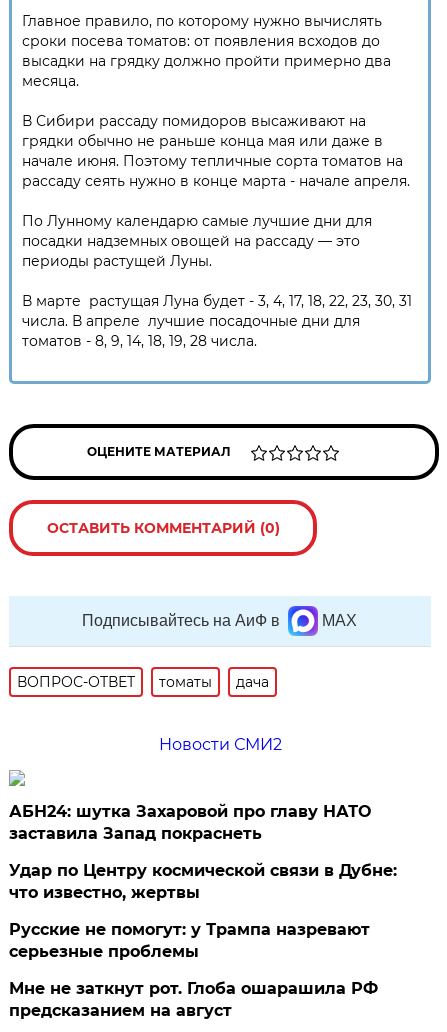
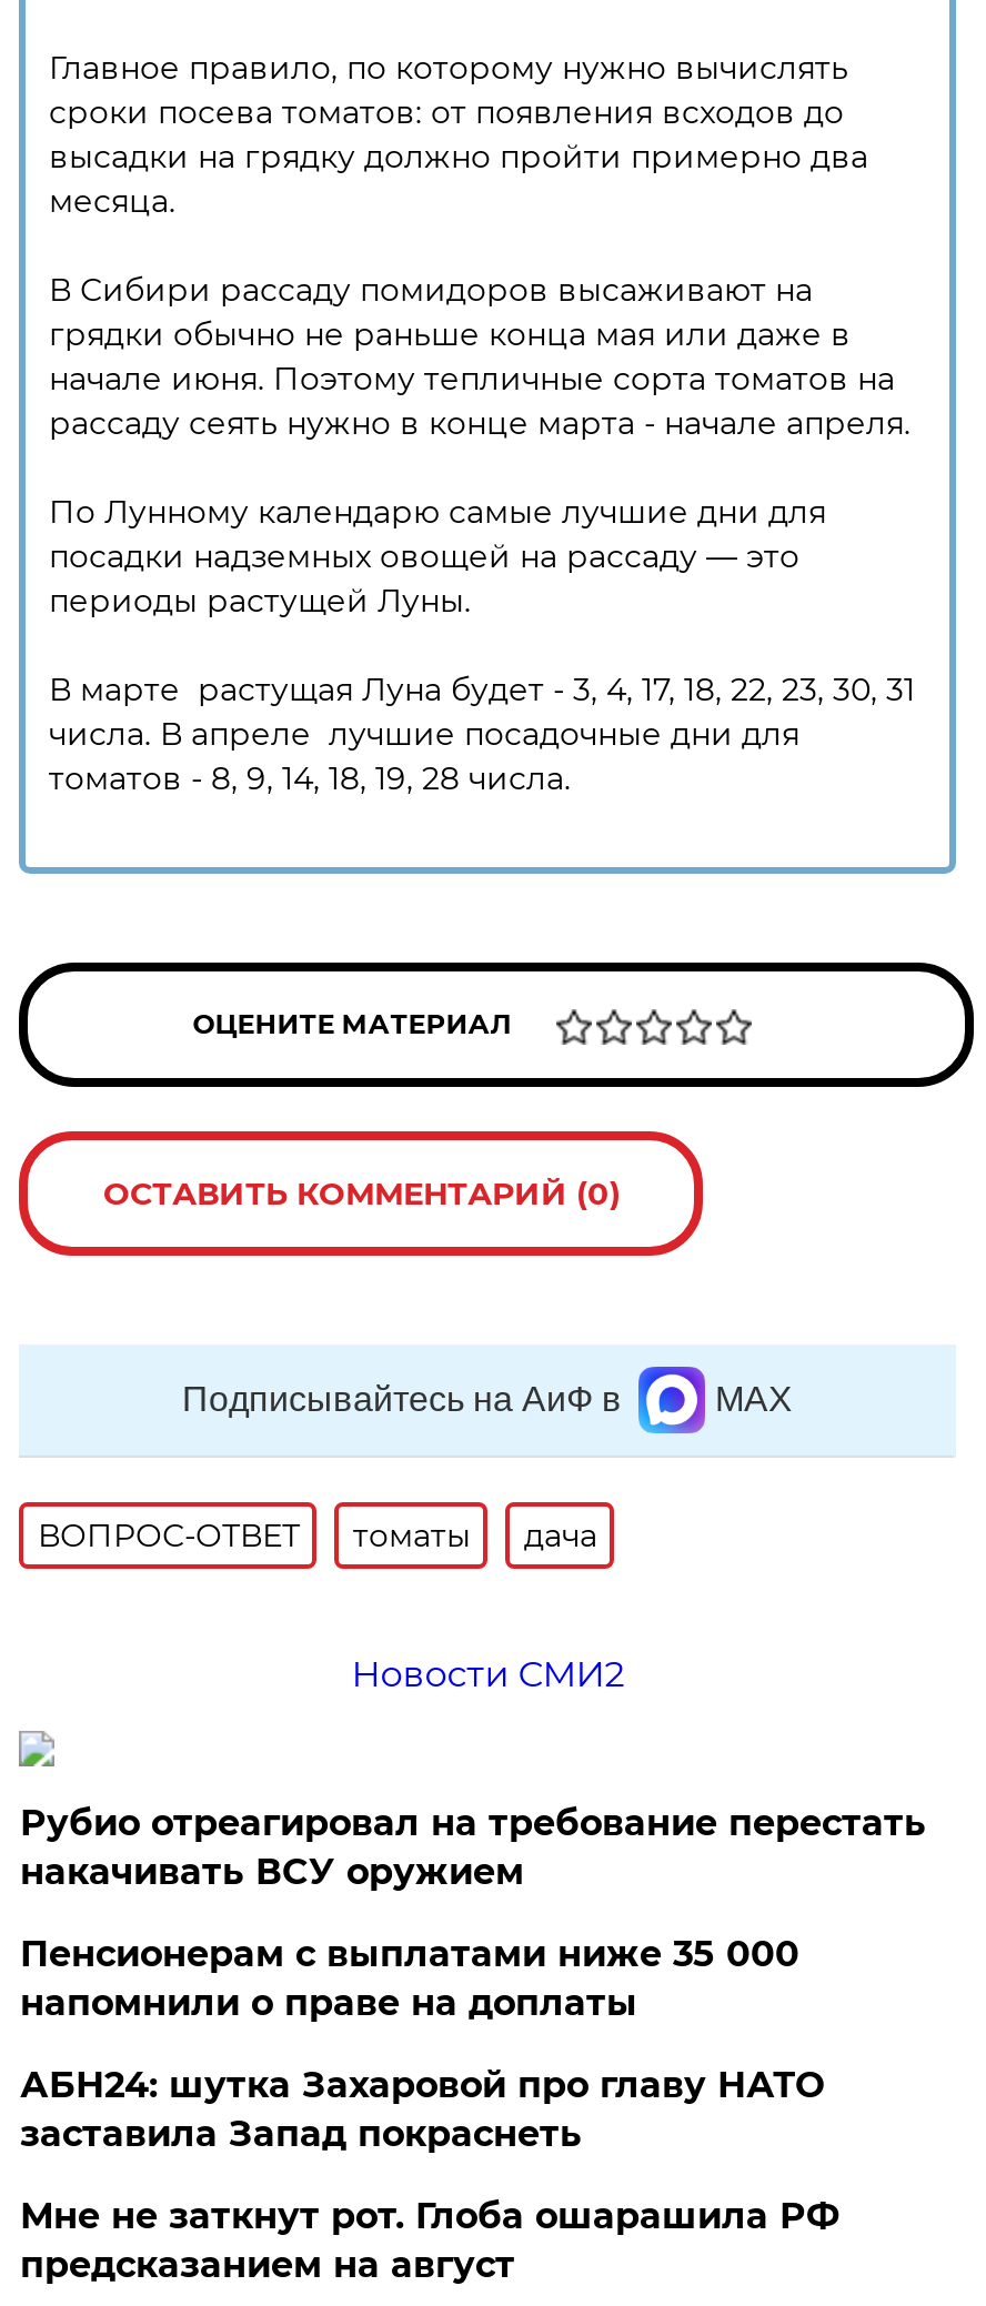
none -> [20,1802,926,2024] Рубио отреагировал на требование перестать | накачивать ВСУ оружием | Пенсионерам с выплатами ниже 35 000 | напомнили о праве на доплаты
moved [9,802,371,843] -> [20,2064,824,2155]: АБН24: шутка Захаровой про главу НАТО | заставила Запад покраснеть
[9,861,397,961] Удар по Центру космической связи в Дубне: | что известно, жертвы | Русские не помогут: у Трампа назревают | серьезные проблемы -> none

